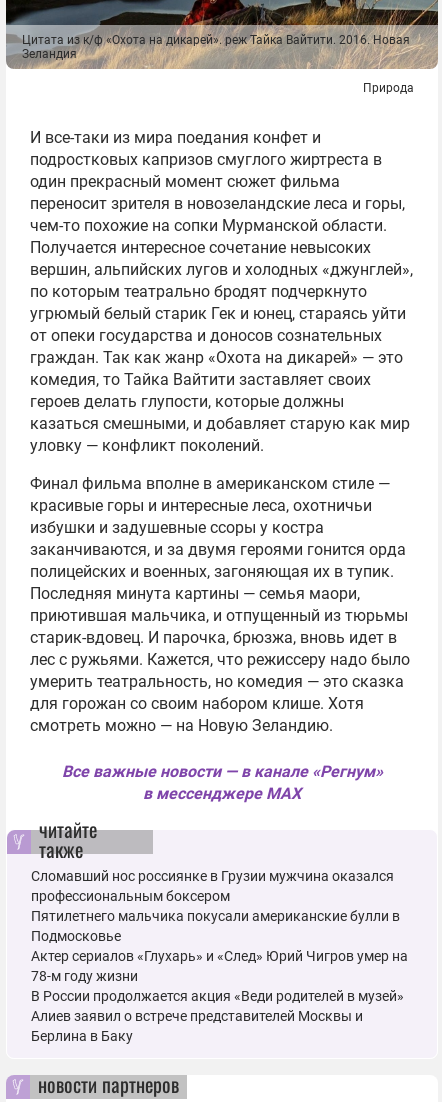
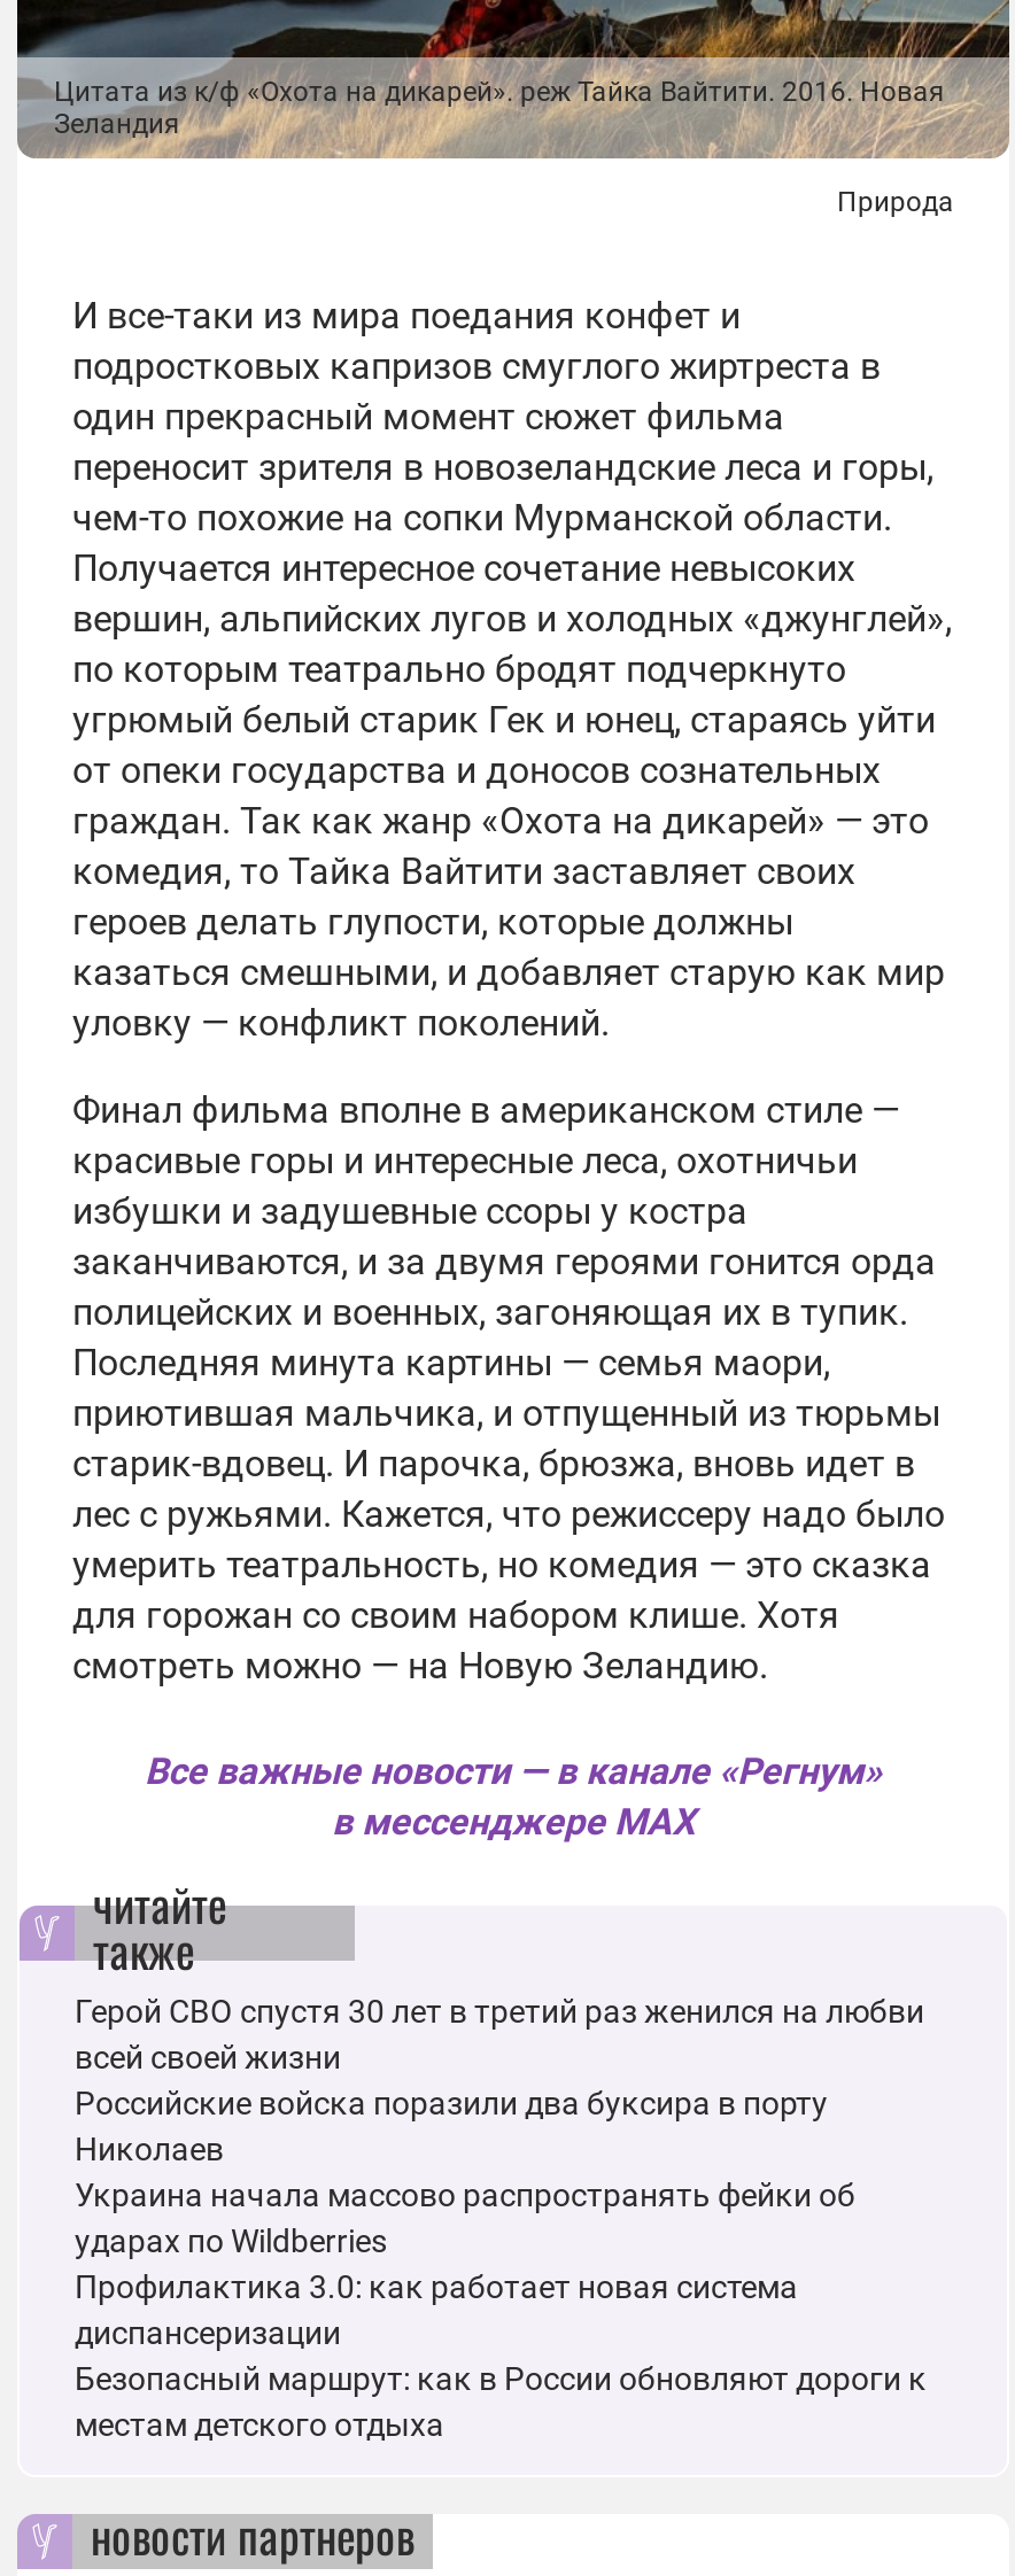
[31,868,408,1044] Сломавший нос россиянке в Грузии мужчина оказался | профессиональным боксером | Пятилетнего мальчика покусали американские булли в | Подмосковье | Актер сериалов «Глухарь» и «След» Юрий Чигров умер на | 78-м году жизни | В России продолжается акция «Веди родителей в музей» | Алиев заявил о встрече представителей Москвы и | Берлина в Баку -> [75,1992,927,2442] Герой СВО спустя 30 лет в третий раз женился на любви | всей своей жизни | Российские войска поразили два буксира в порту | Николаев | Украина начала массово распространять фейки об | ударах по Wildberries | Профилактика 3.0: как работает новая система | диспансеризации | Безопасный маршрут: как в России обновляют дороги к | местам детского отдыха

